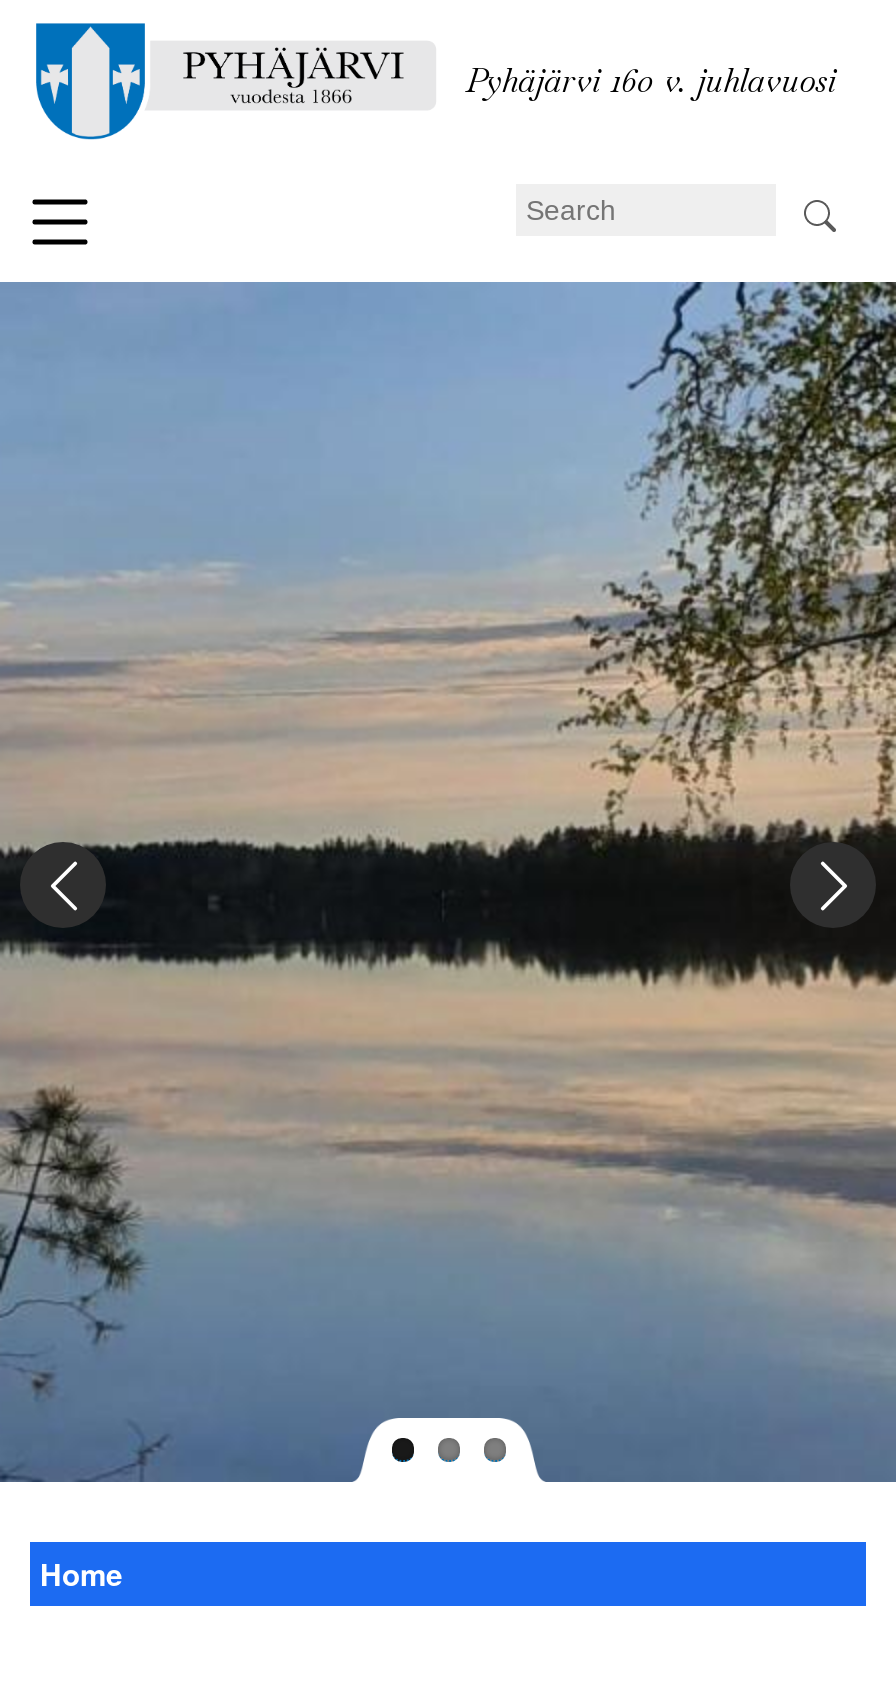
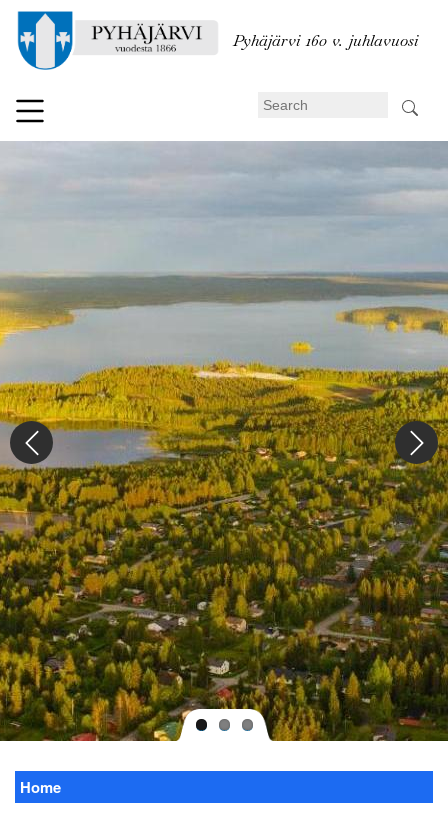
[6,282,890,1484] [image] -> [3,141,445,742] [image]

